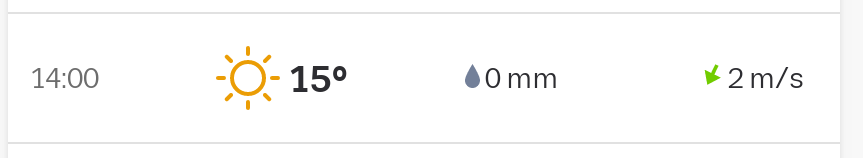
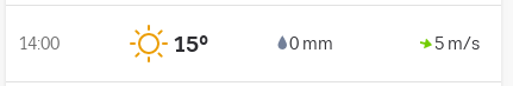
[727,61,803,93] 2 m/s -> [434,34,479,52] 5 m/s

